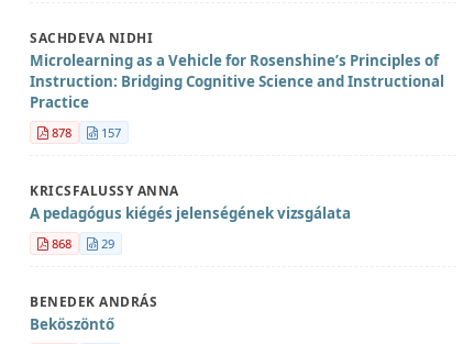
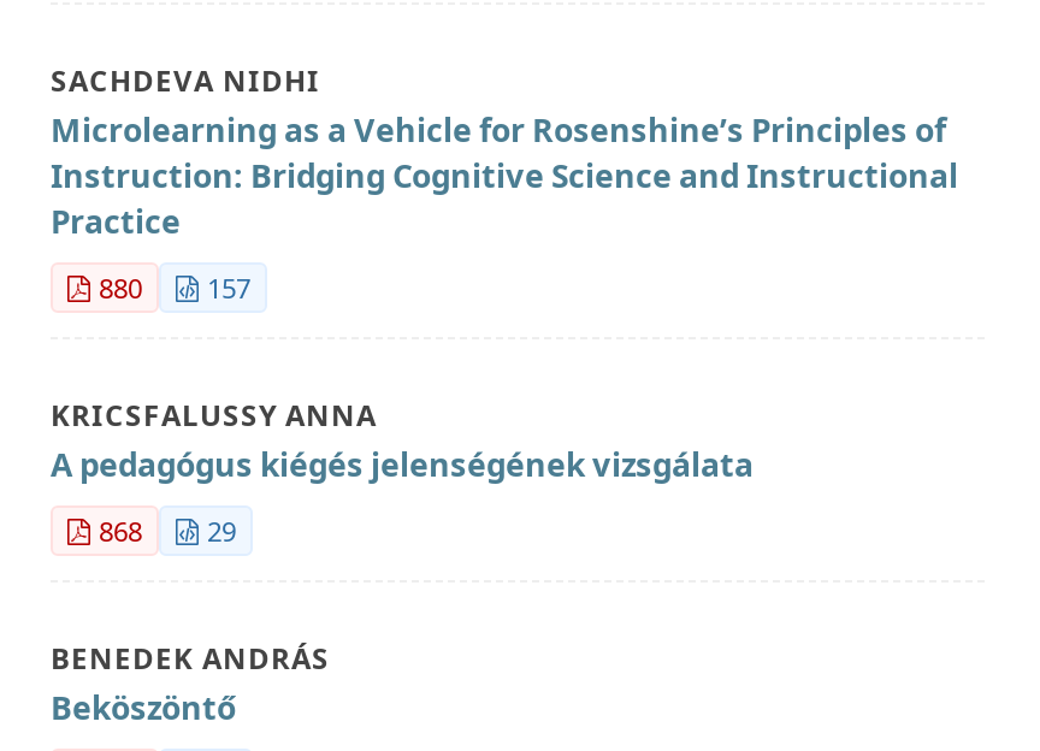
[48,125,121,141] 878 157 -> [91,270,250,306] 880 157

